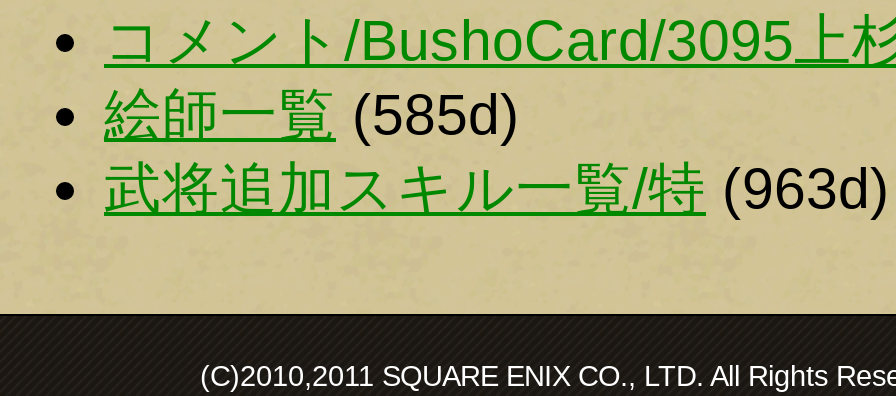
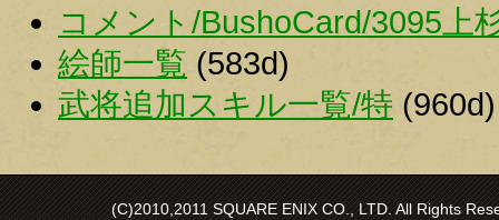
[104,82,520,146] 絵師一覧(585d) -> [58,46,290,81] 絵師一覧(583d)
[104,156,890,220] 武将追加スキル一覧/特(963d) -> [58,87,496,122] 武将追加スキル一覧/特(960d)

